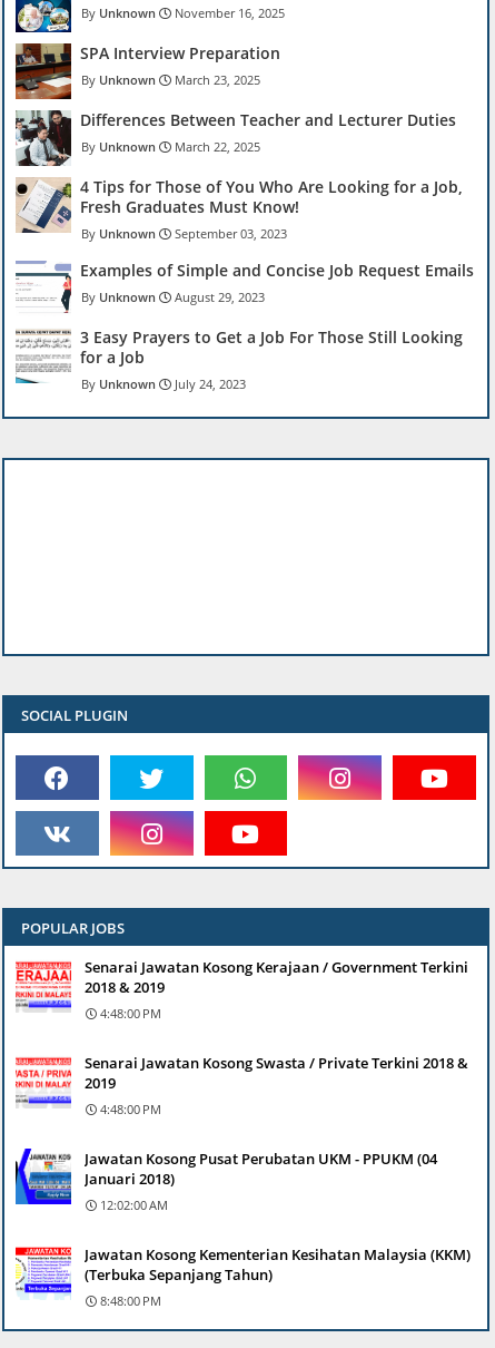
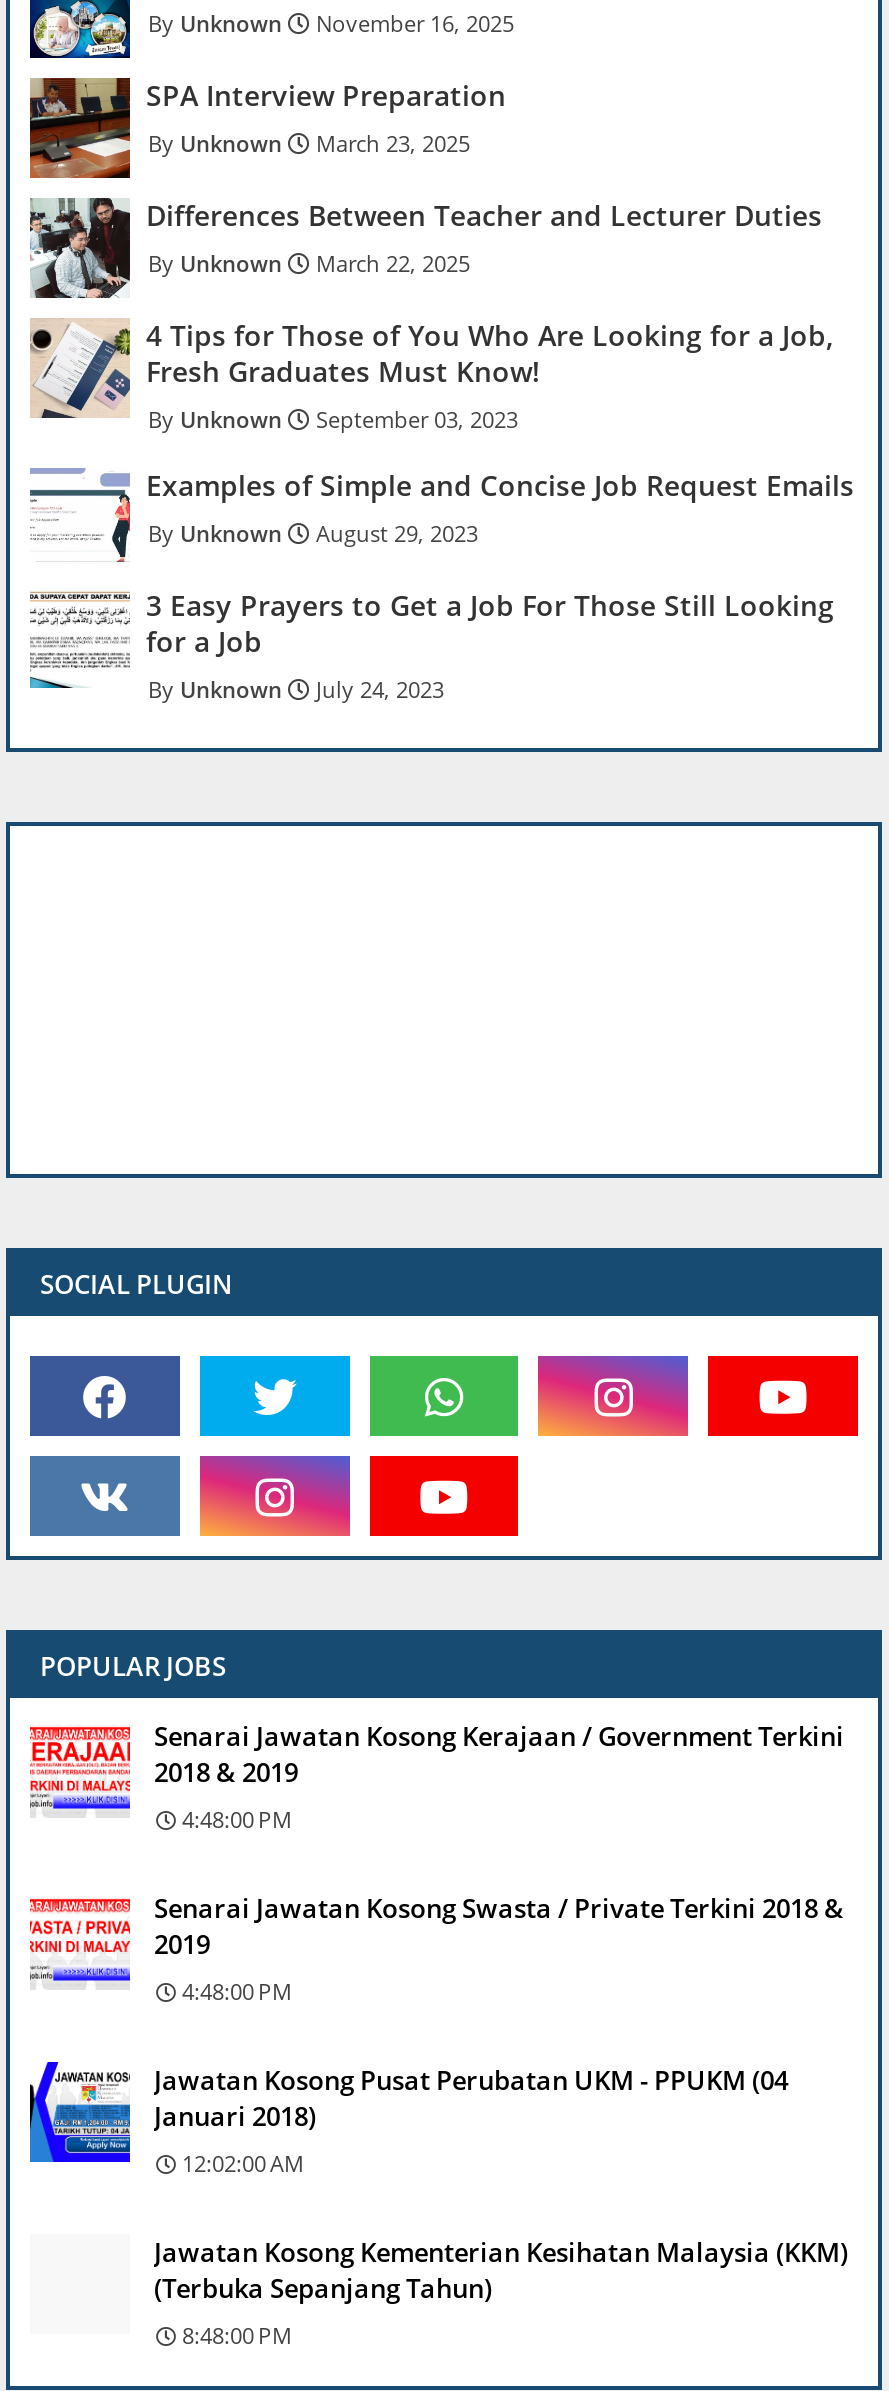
[14,1247,72,1296] [image] -> none

